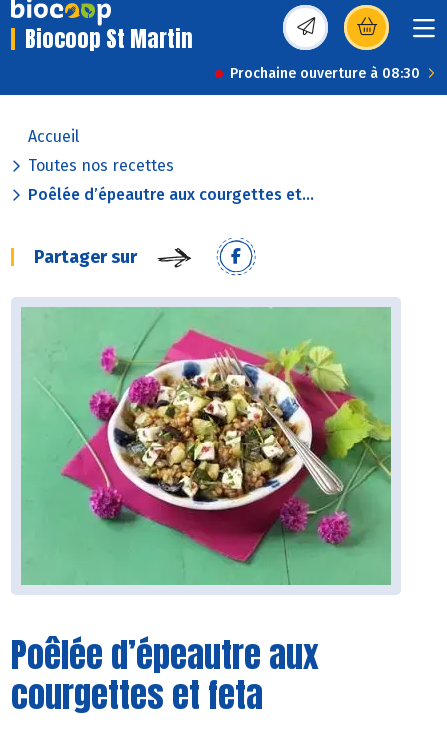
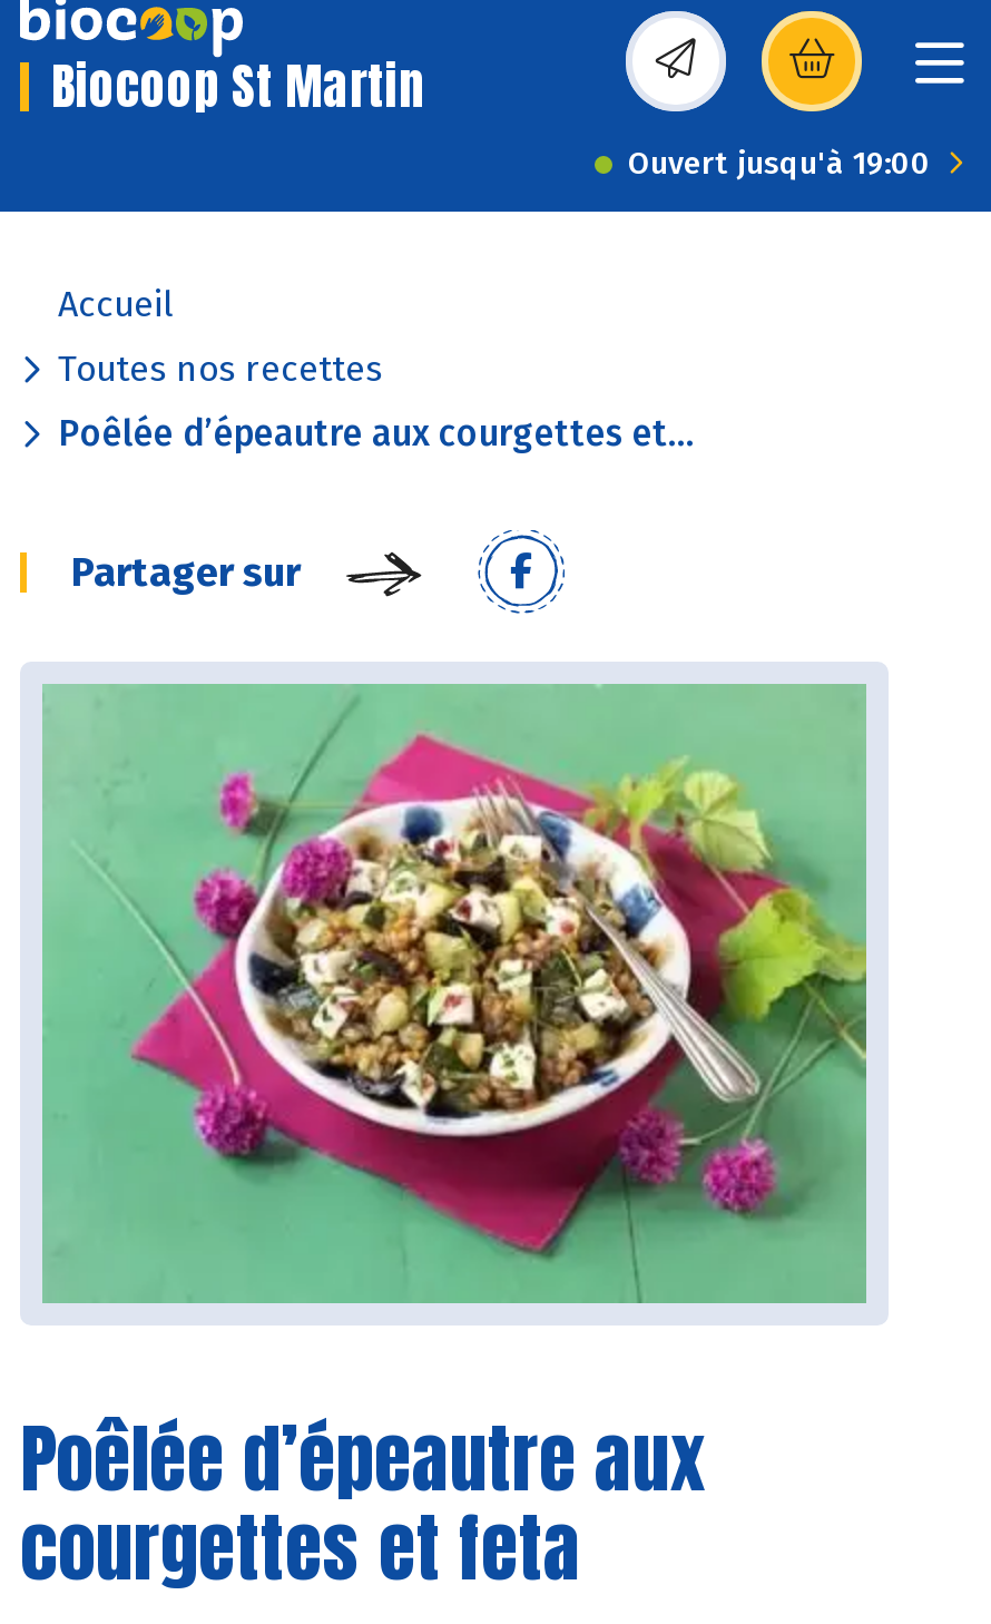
[230,65,420,82] Prochaine ouverture à 08:30 -> [628,145,931,183] Ouvert jusqu'à 19:00

